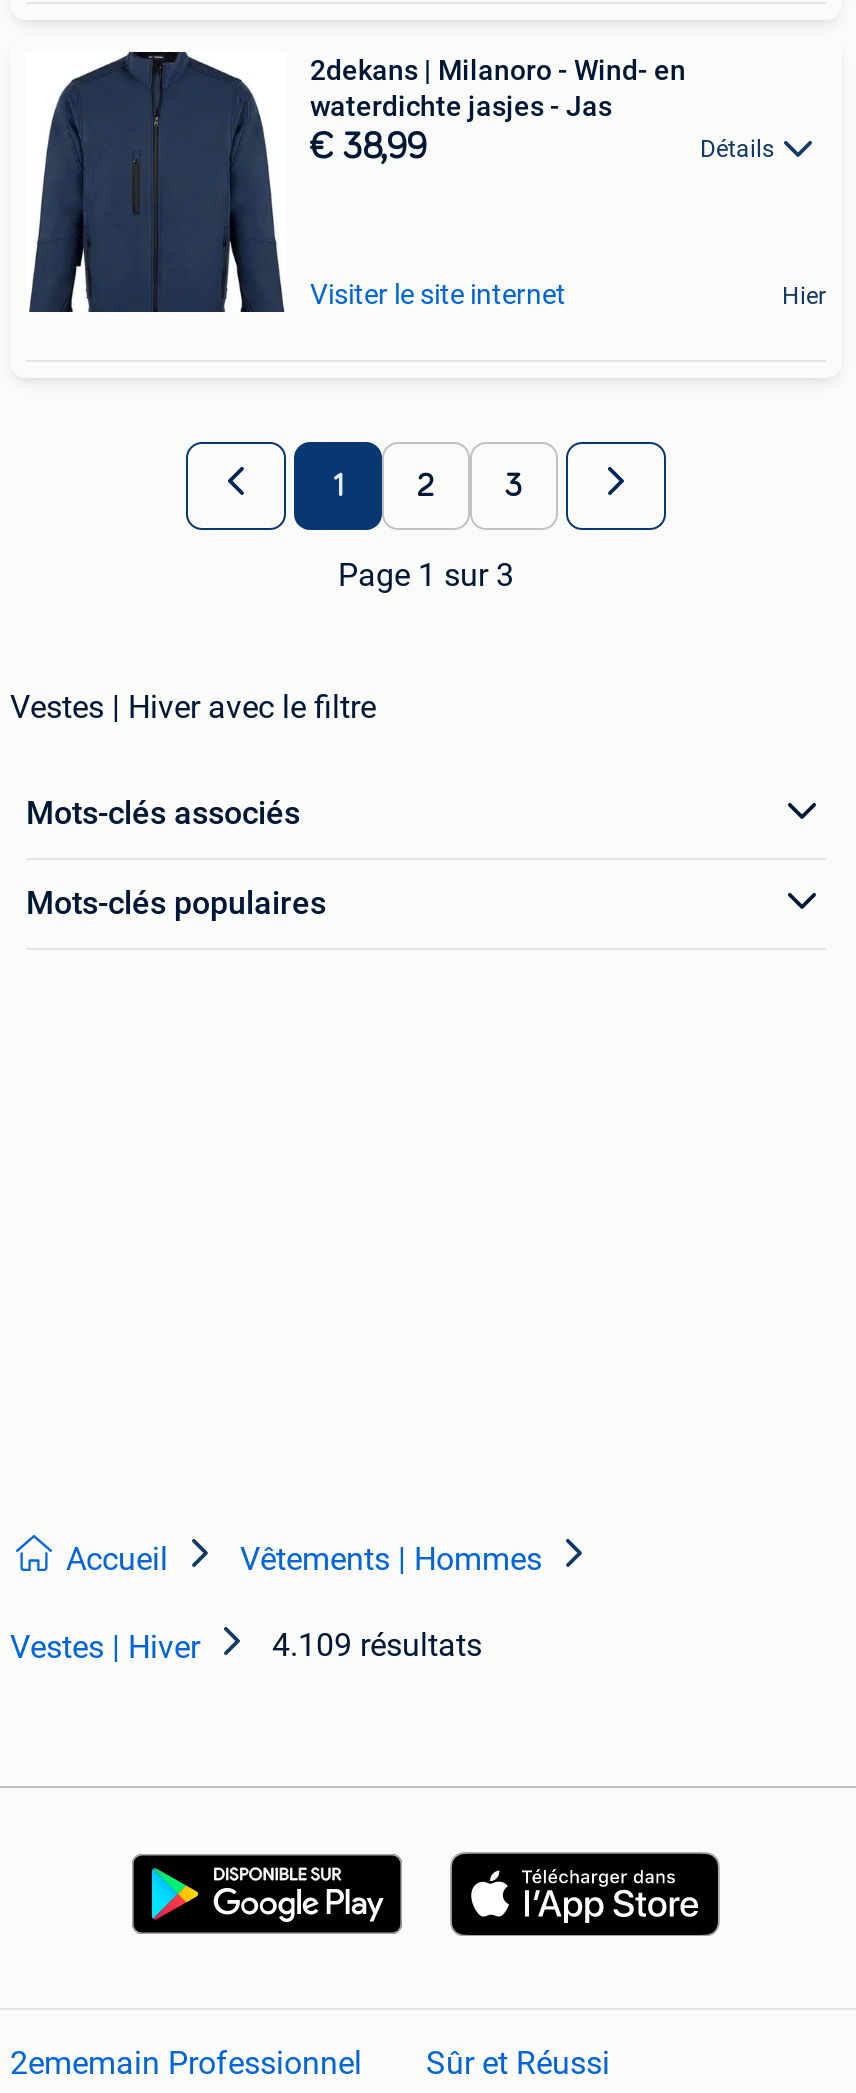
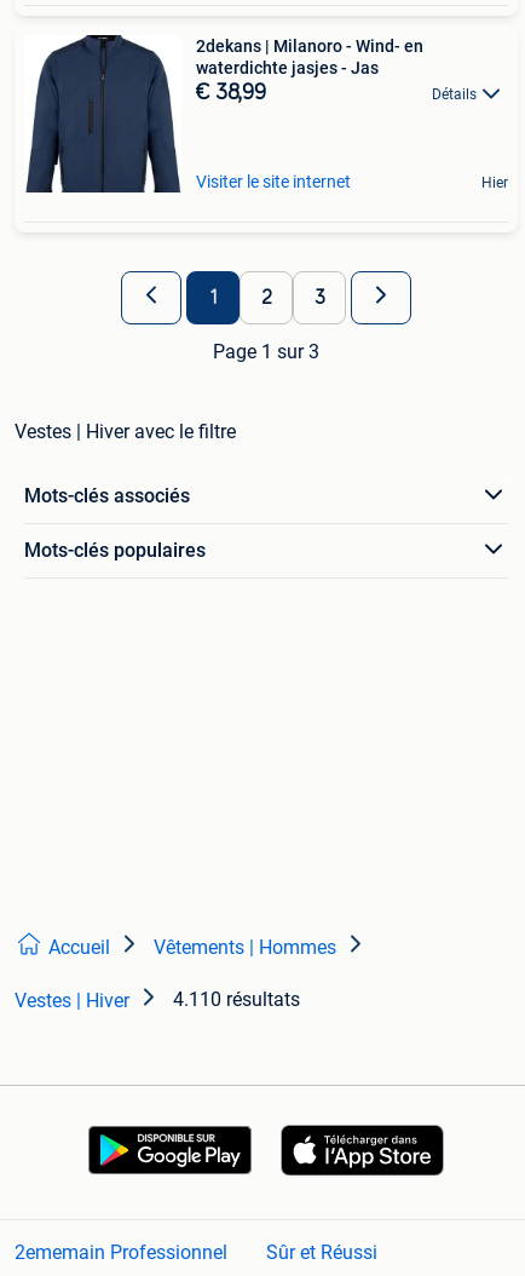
[272,1625,482,1663] 4.109 résultats -> [173,988,300,1011] 4.110 résultats

